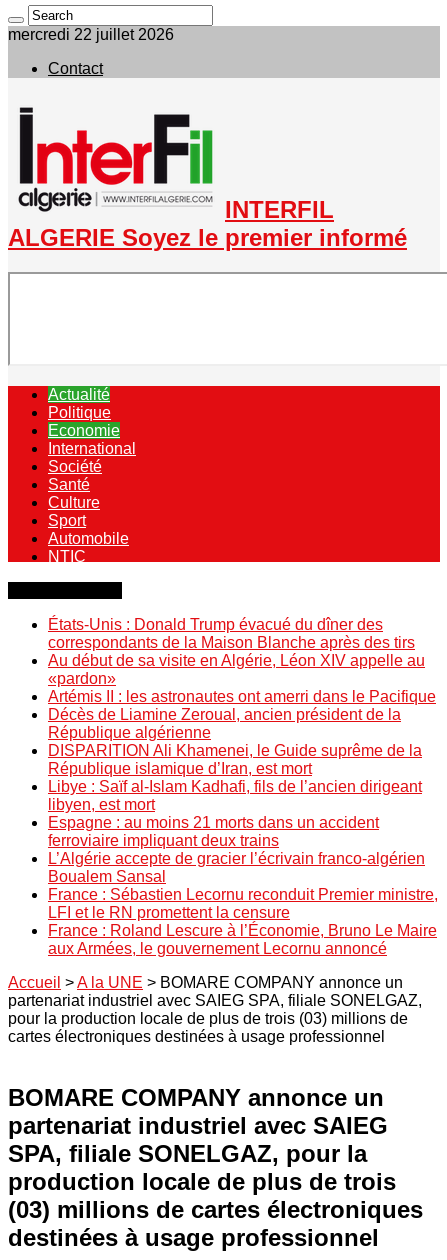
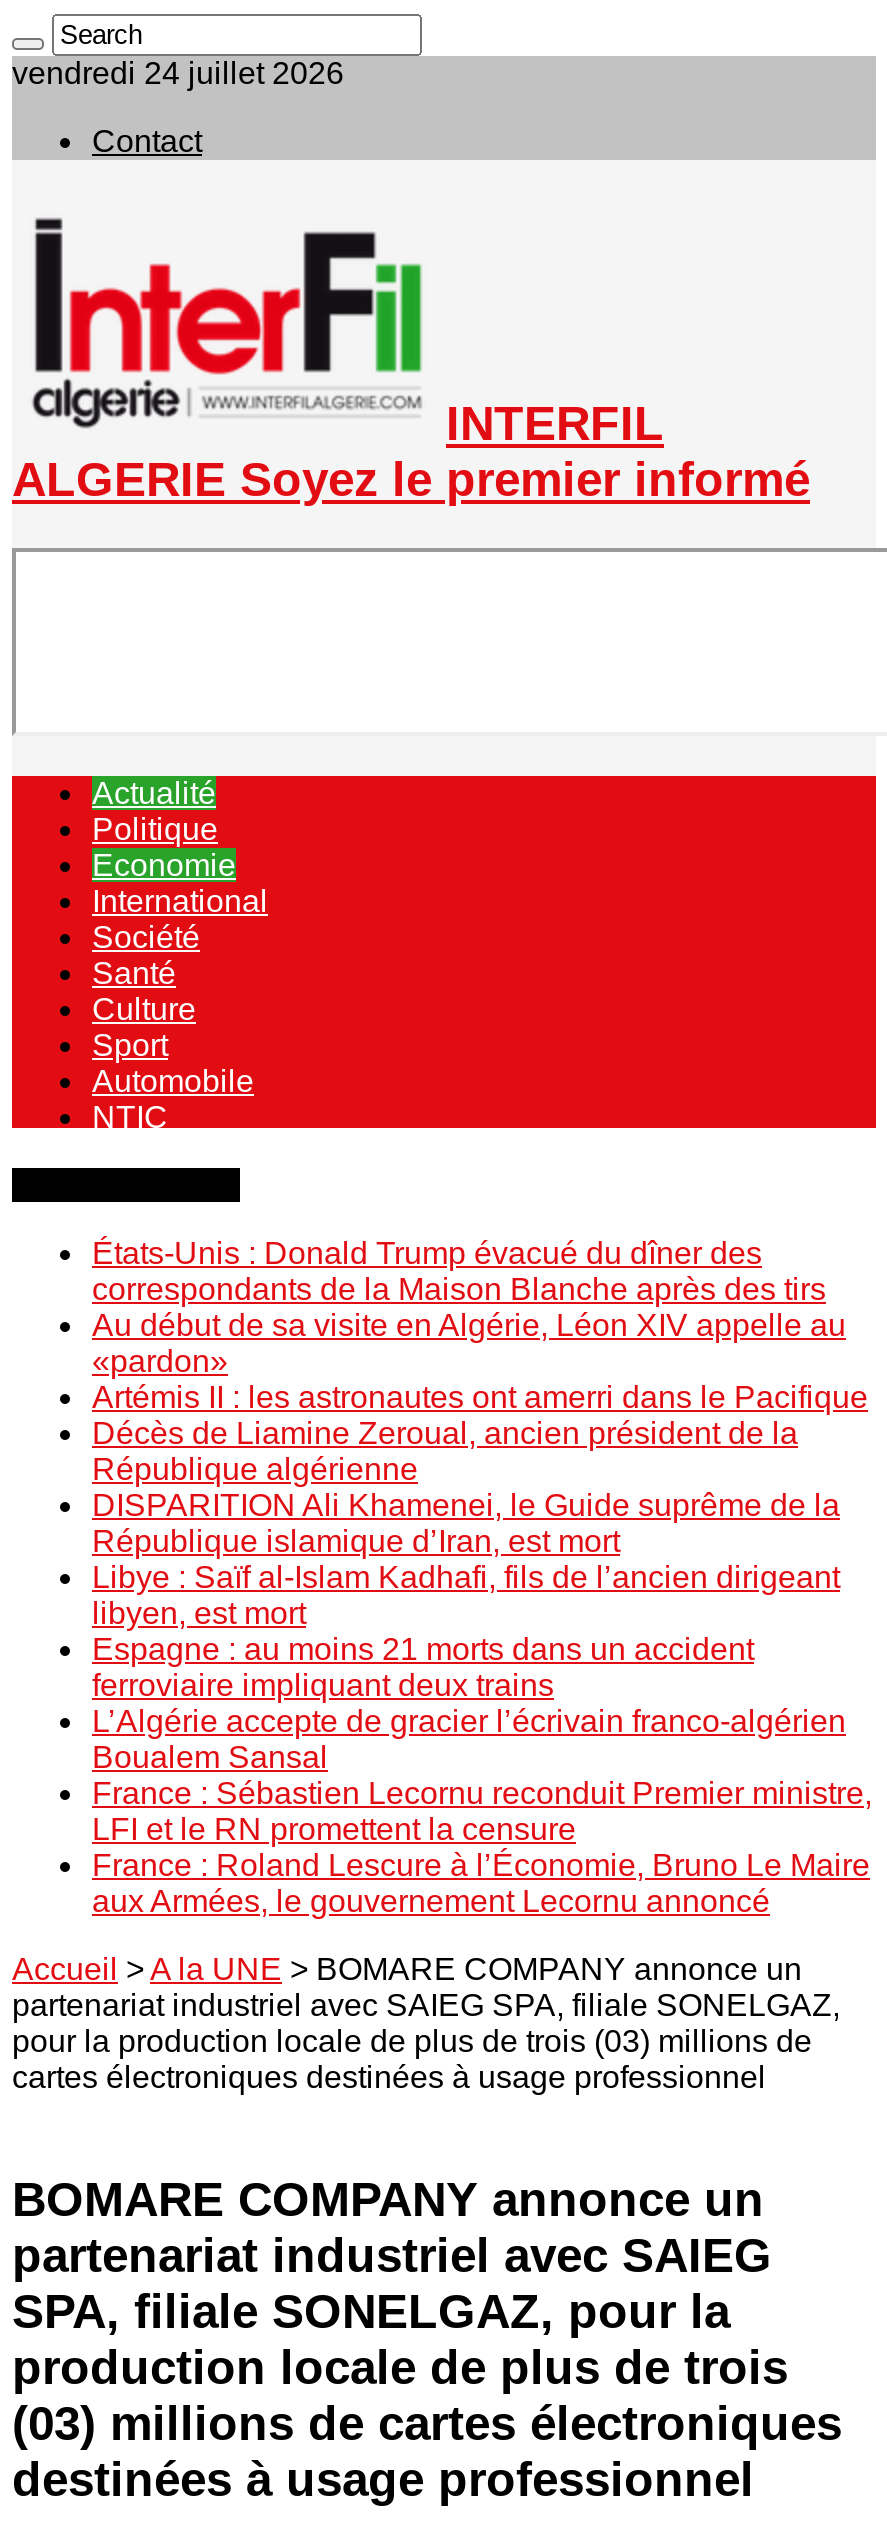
[8,26,174,43] mercredi 22 juillet 2026 -> [12,56,344,90] vendredi 24 juillet 2026

